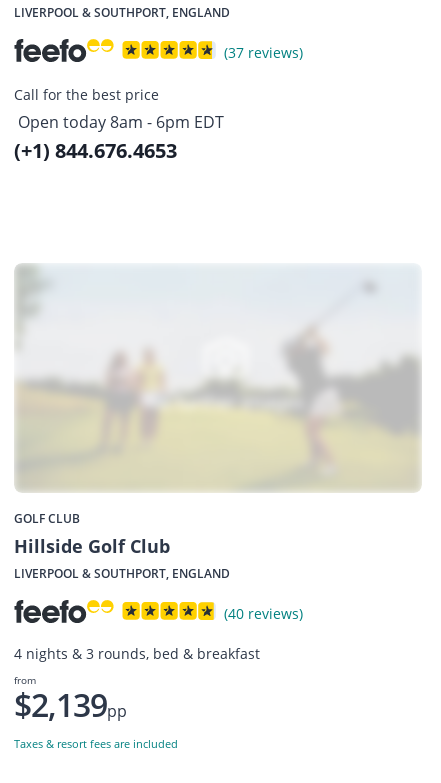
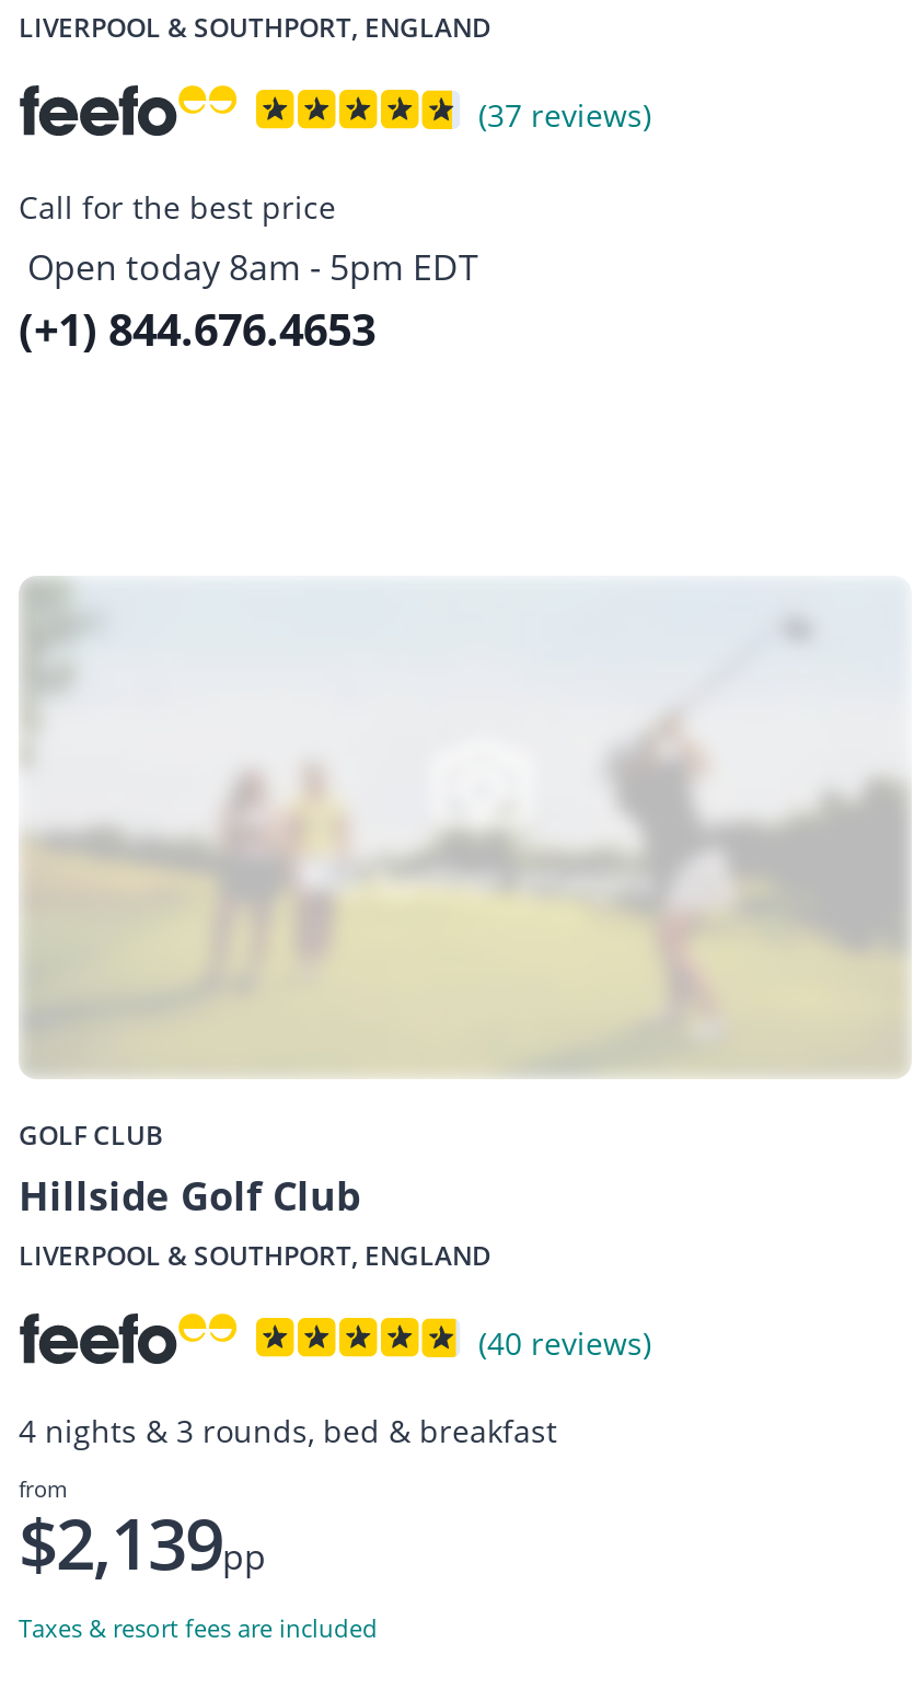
[18,111,224,133] Open today 8am - 6pm EDT -> [27,244,478,292] Open today 8am - 5pm EDT

